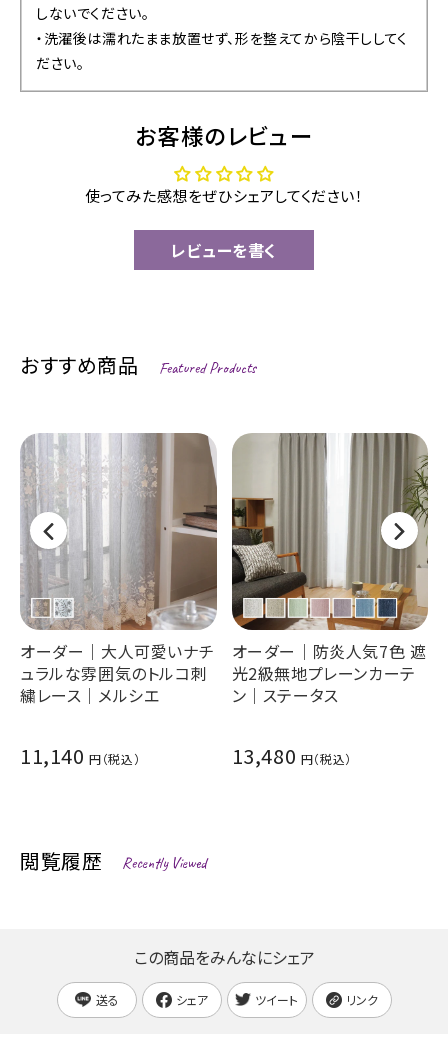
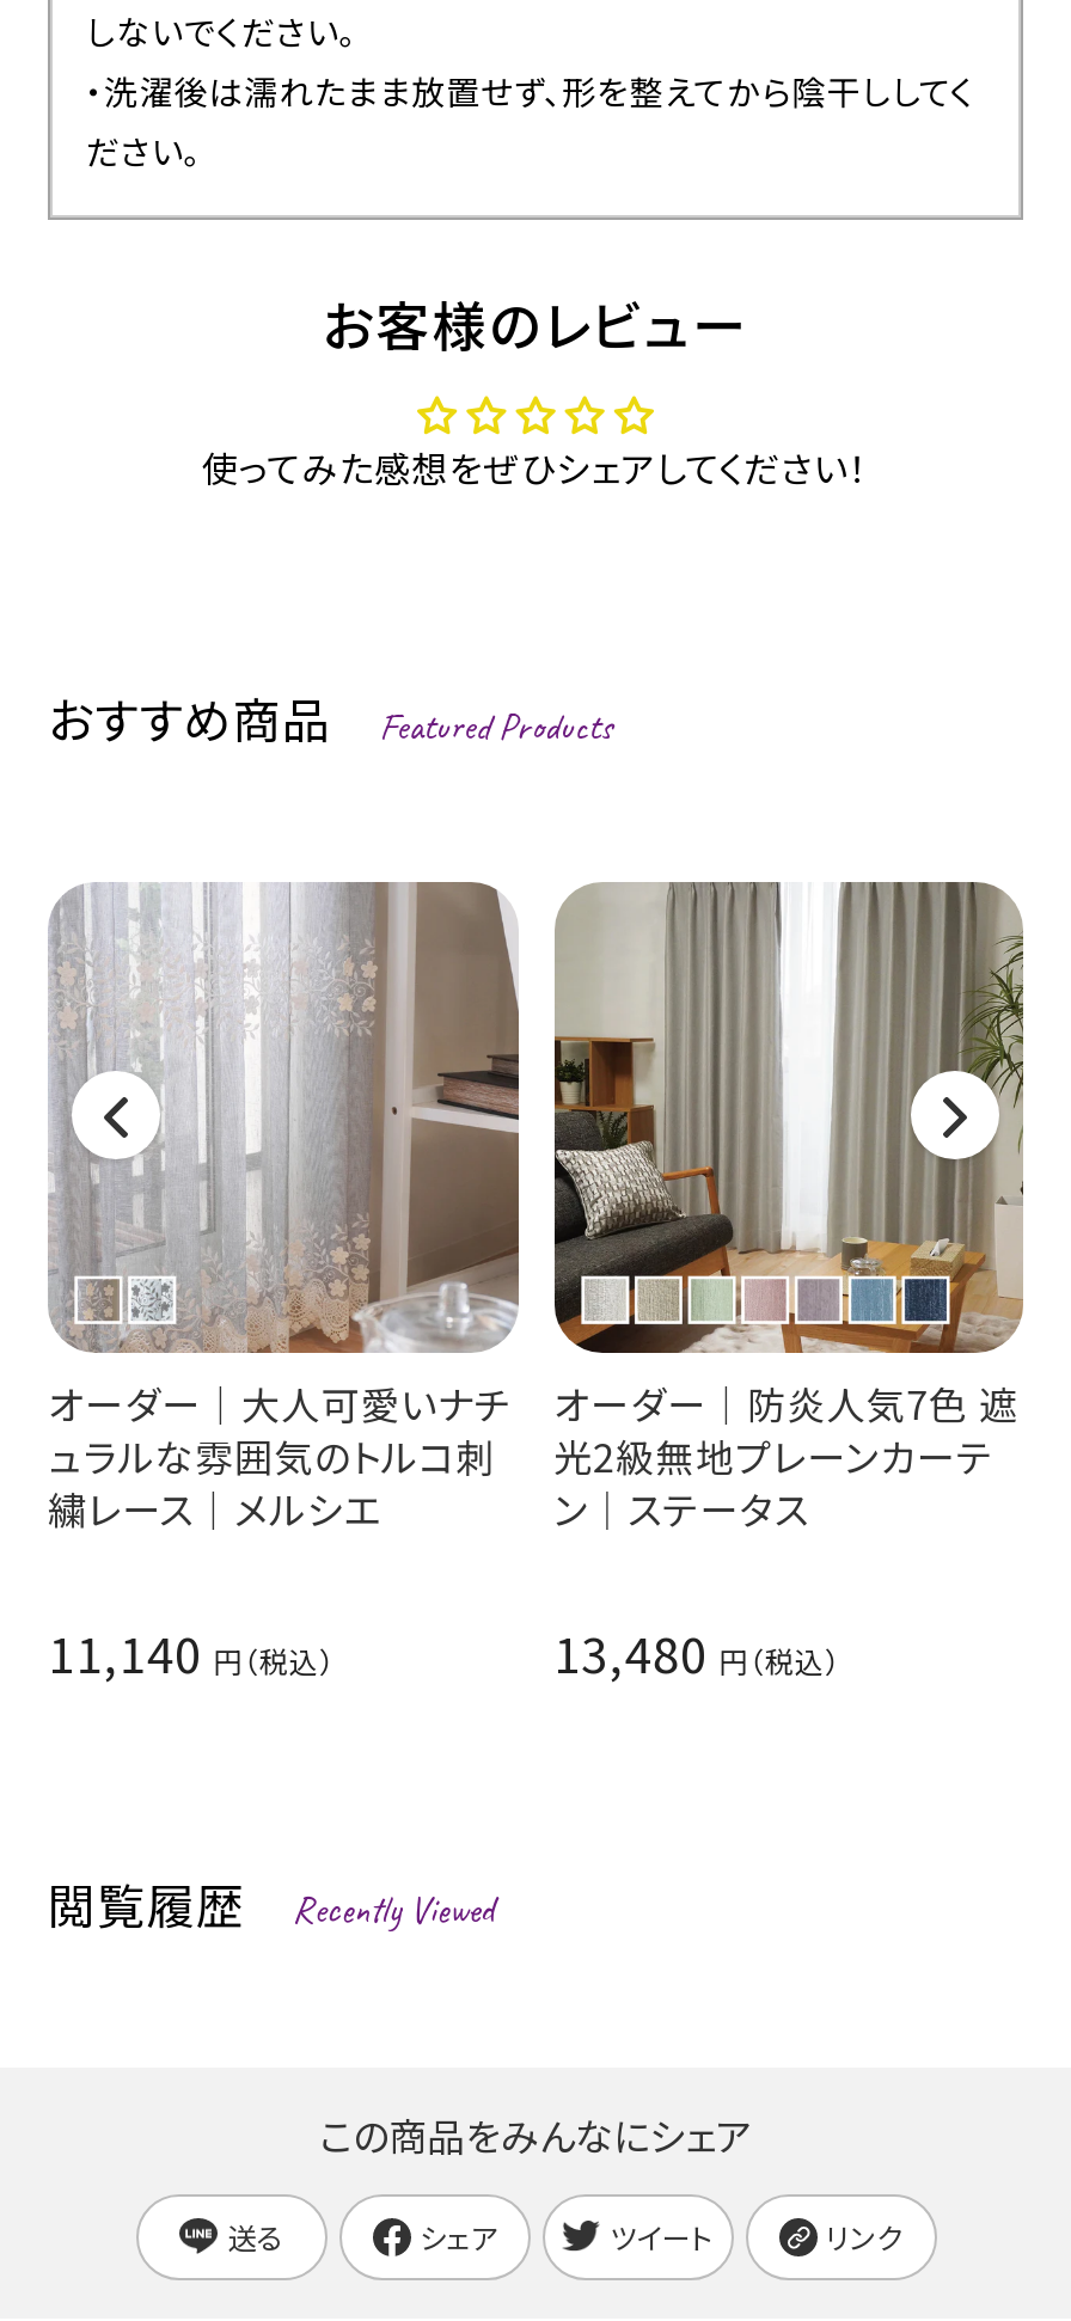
[171,238,277,262] レビューを書く -> none

